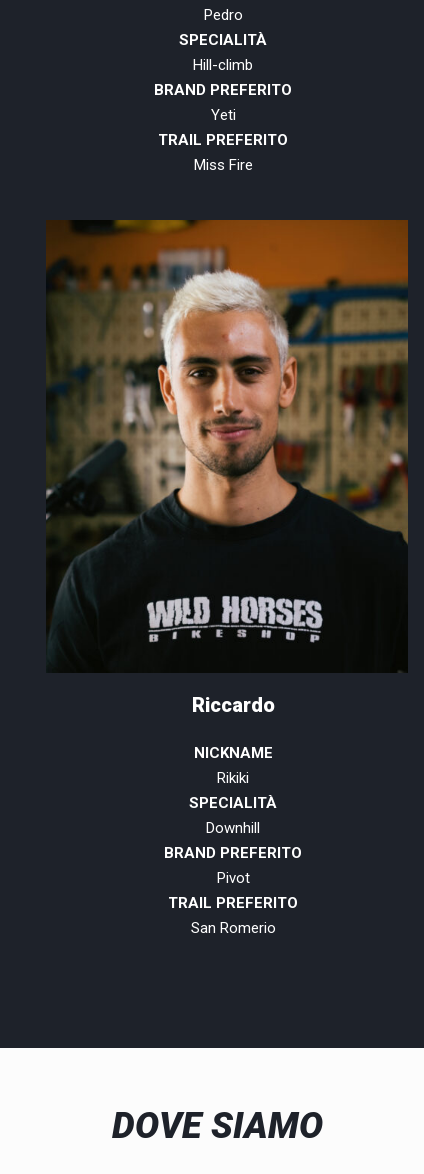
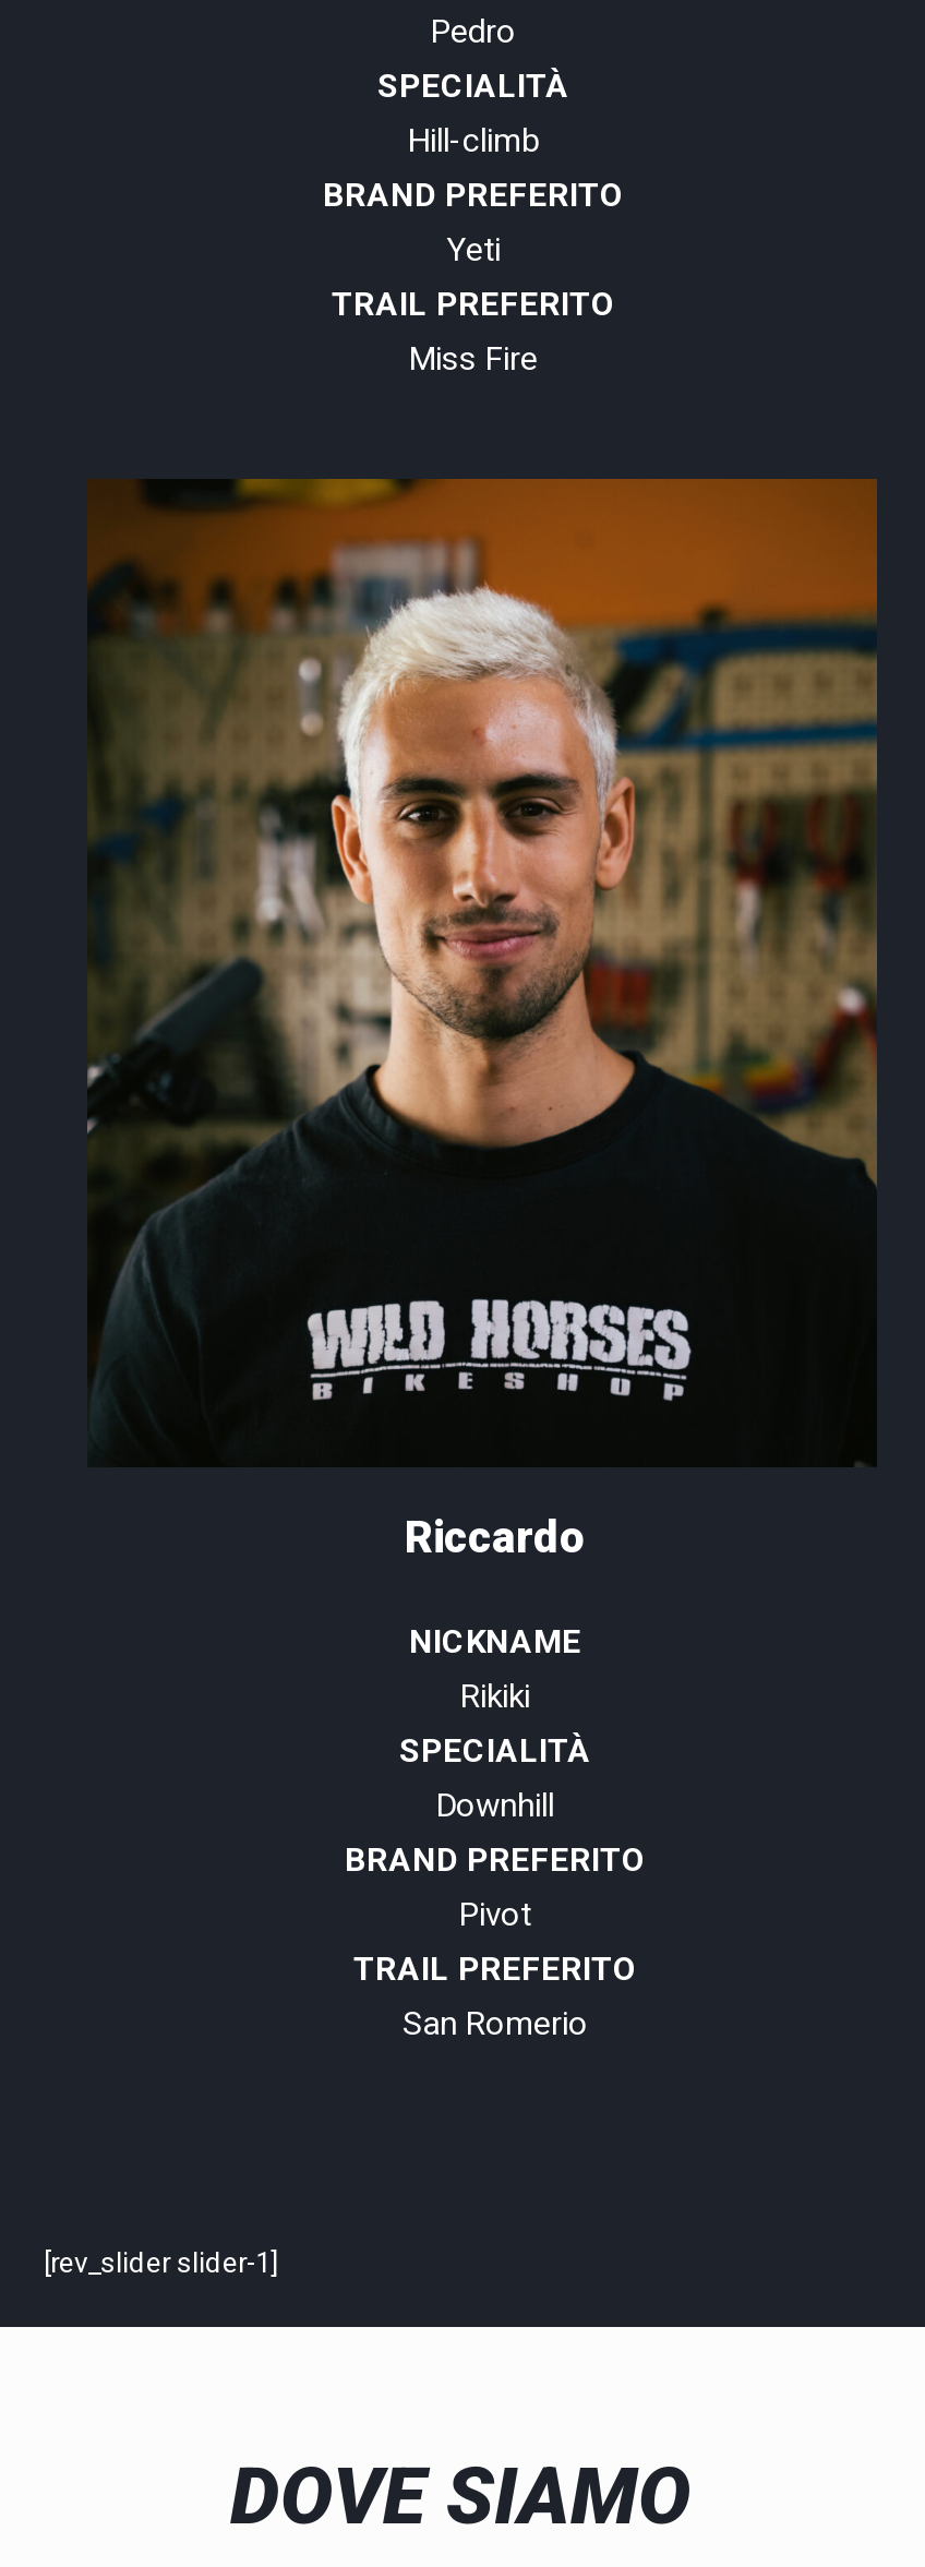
none -> [44,2245,277,2278] [rev_slider slider-1]

